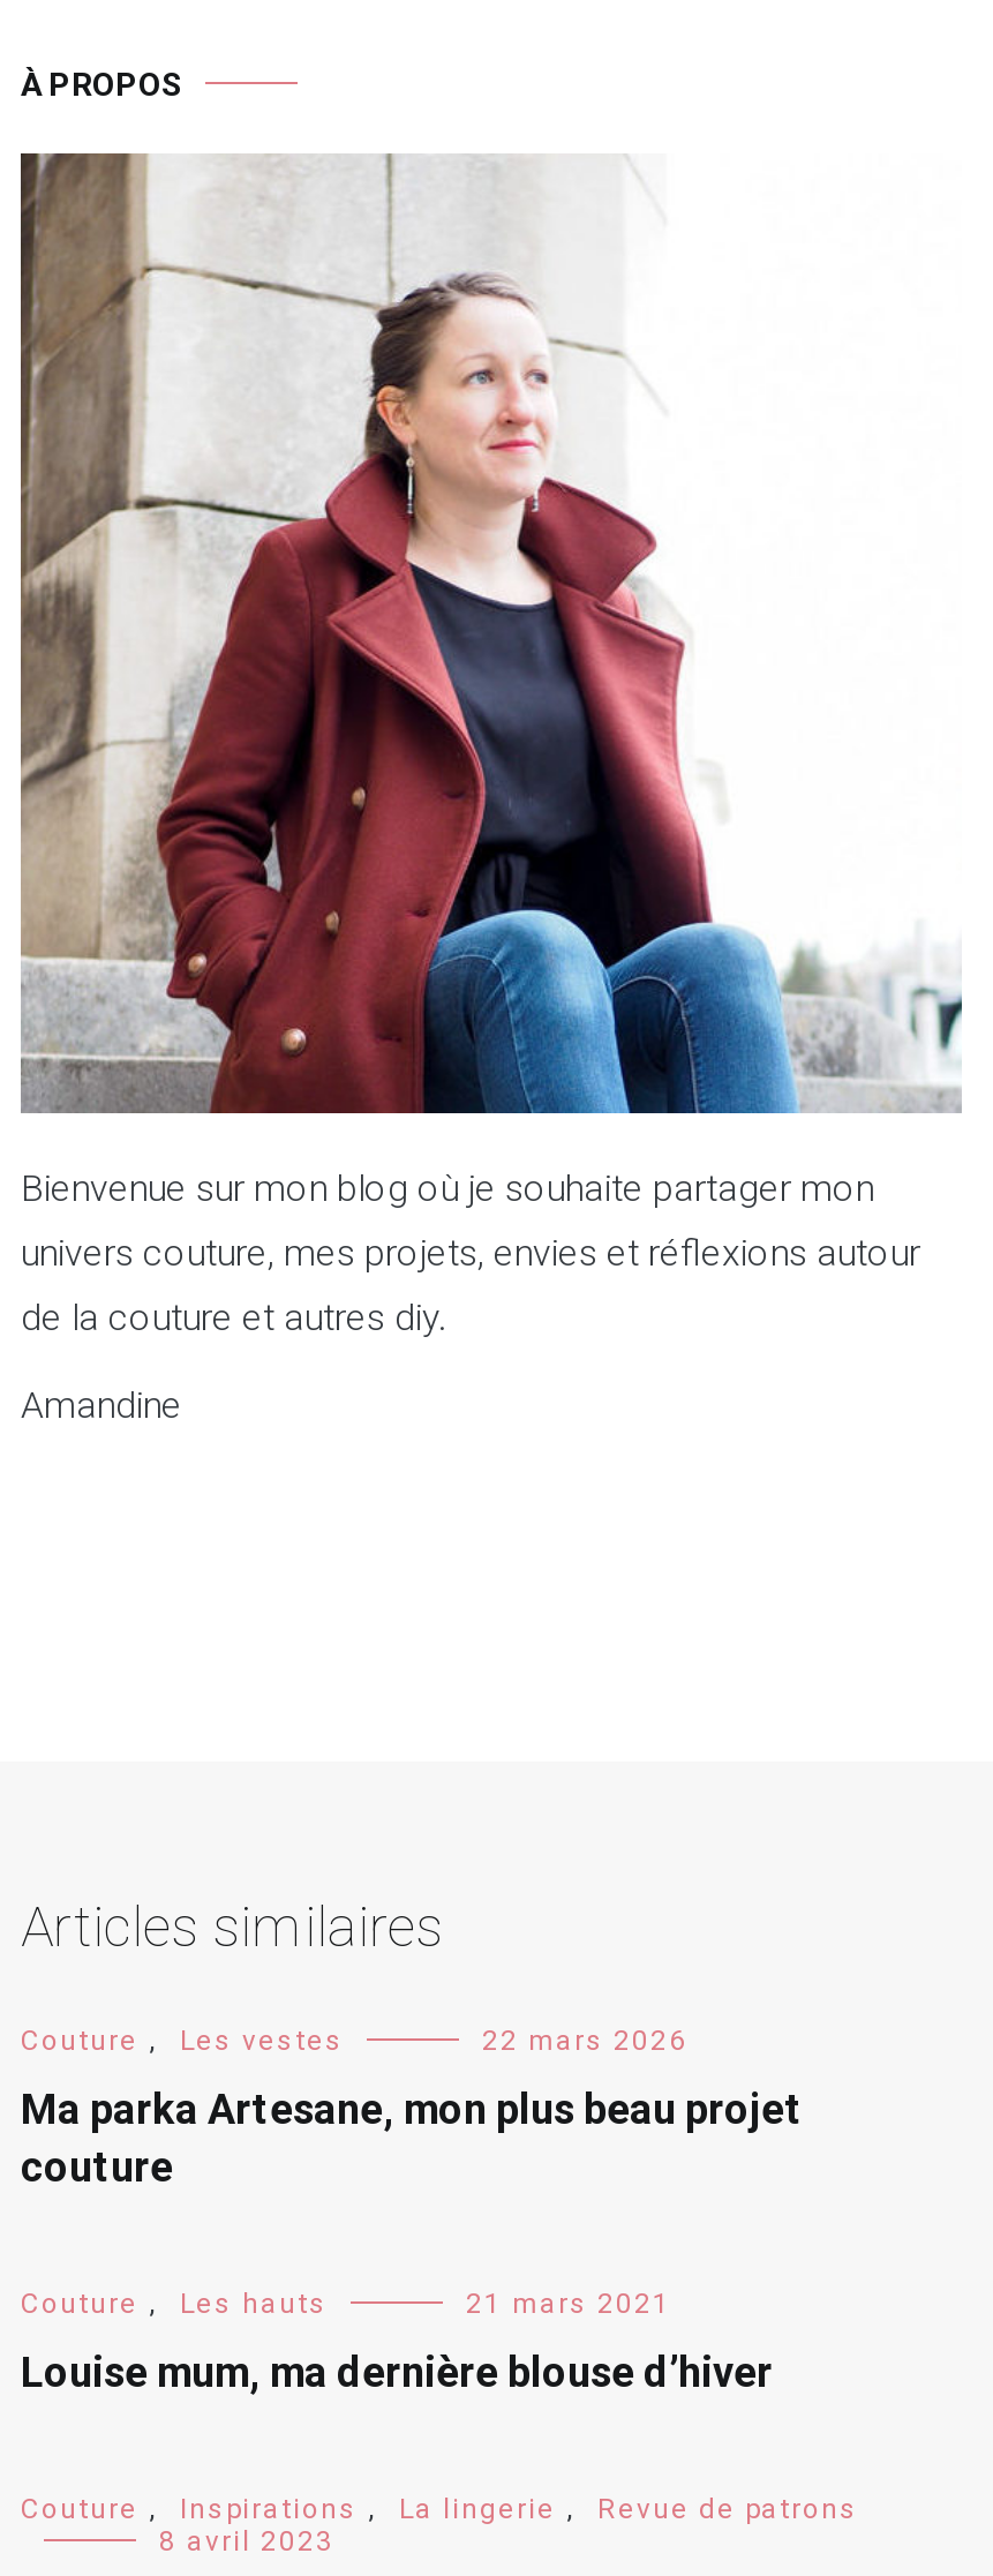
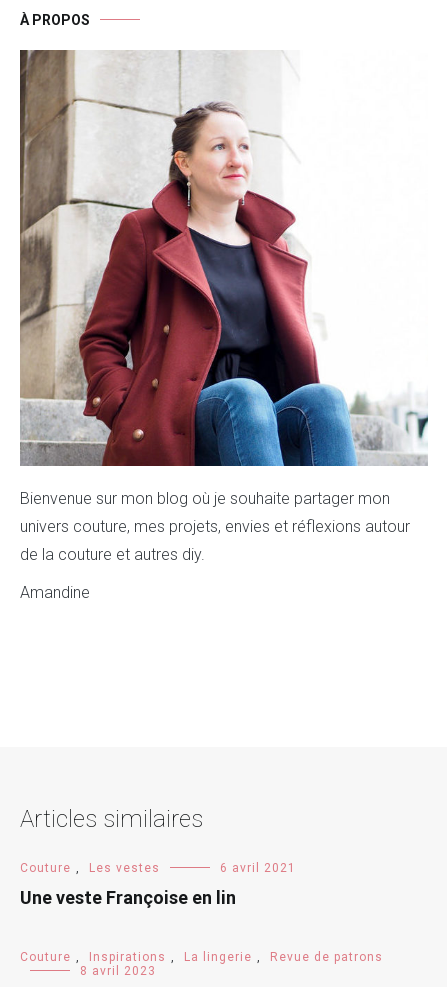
[21,2026,803,2397] 22 mars 2026 | Ma parka Artesane, mon plus beau projet | couture | Couture , Les hauts | 21 mars 2021 | Louise mum, ma dernière blouse d’hiver -> [20,861,296,908] 6 avril 2021 | Une veste Françoise en lin

